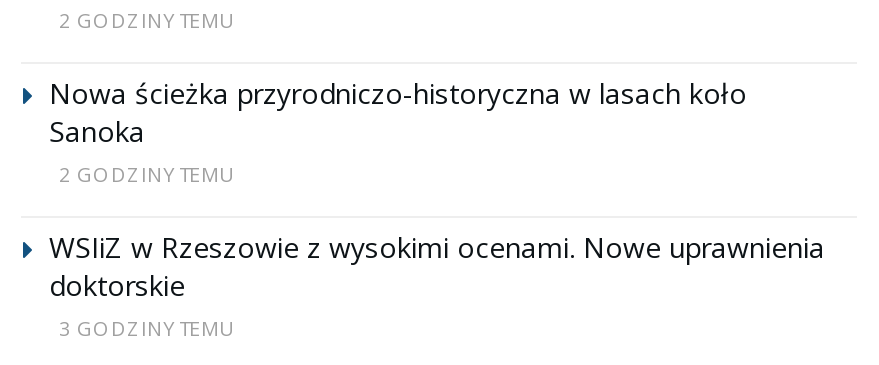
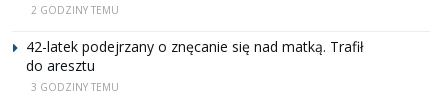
[49,74,825,304] Nowa ścieżka przyrodniczo-historyczna w lasach koło | Sanoka | 2 GODZINY TEMU | WSIiZ w Rzeszowie z wysokimi ocenami. Nowe uprawnienia | doktorskie -> [26,37,364,75] 42-latek podejrzany o znęcanie się nad matką. Trafił | do aresztu

